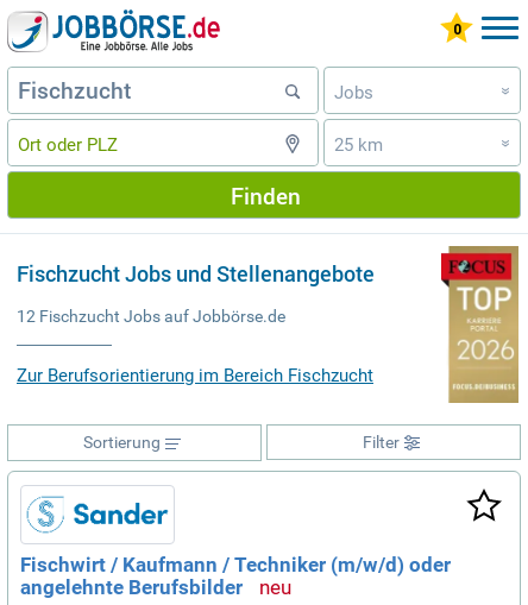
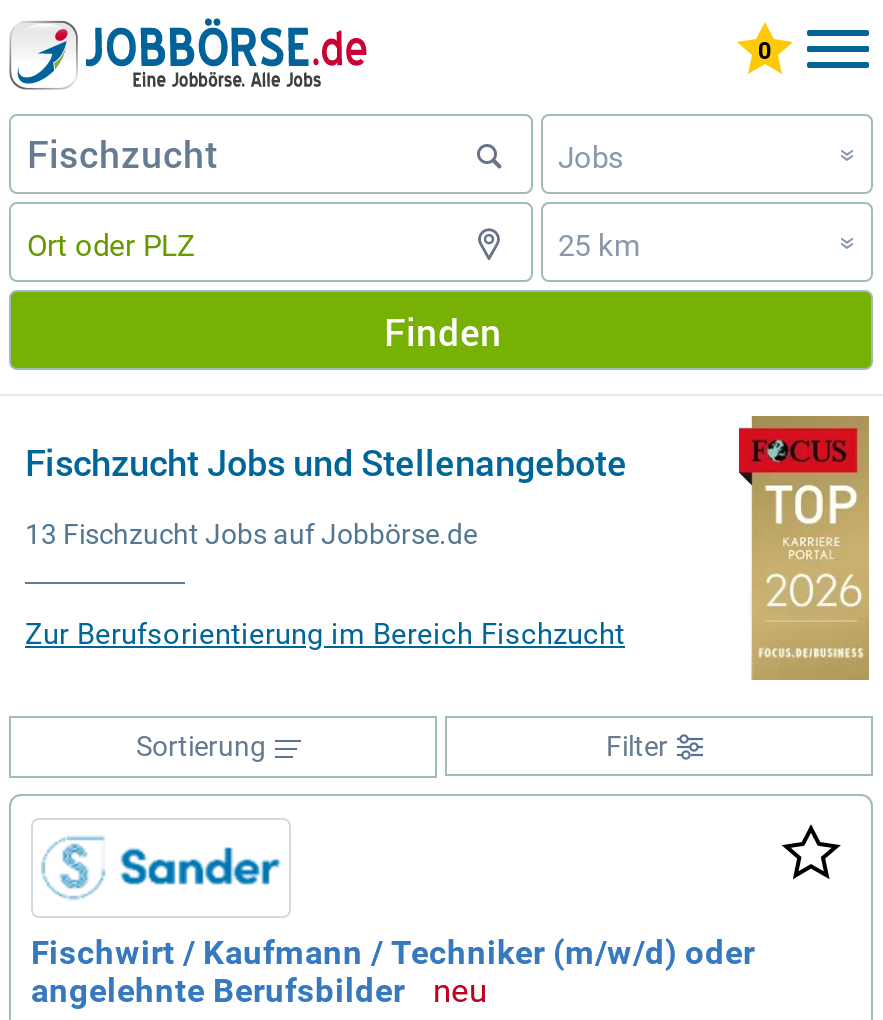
[17,307,285,326] 12 Fischzucht Jobs auf Jobbörse.de -> [25,518,477,550] 13 Fischzucht Jobs auf Jobbörse.de

